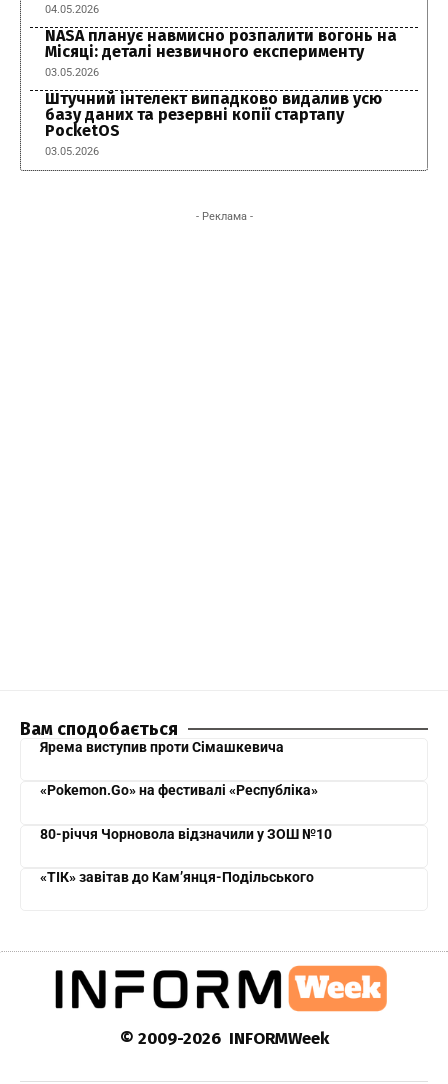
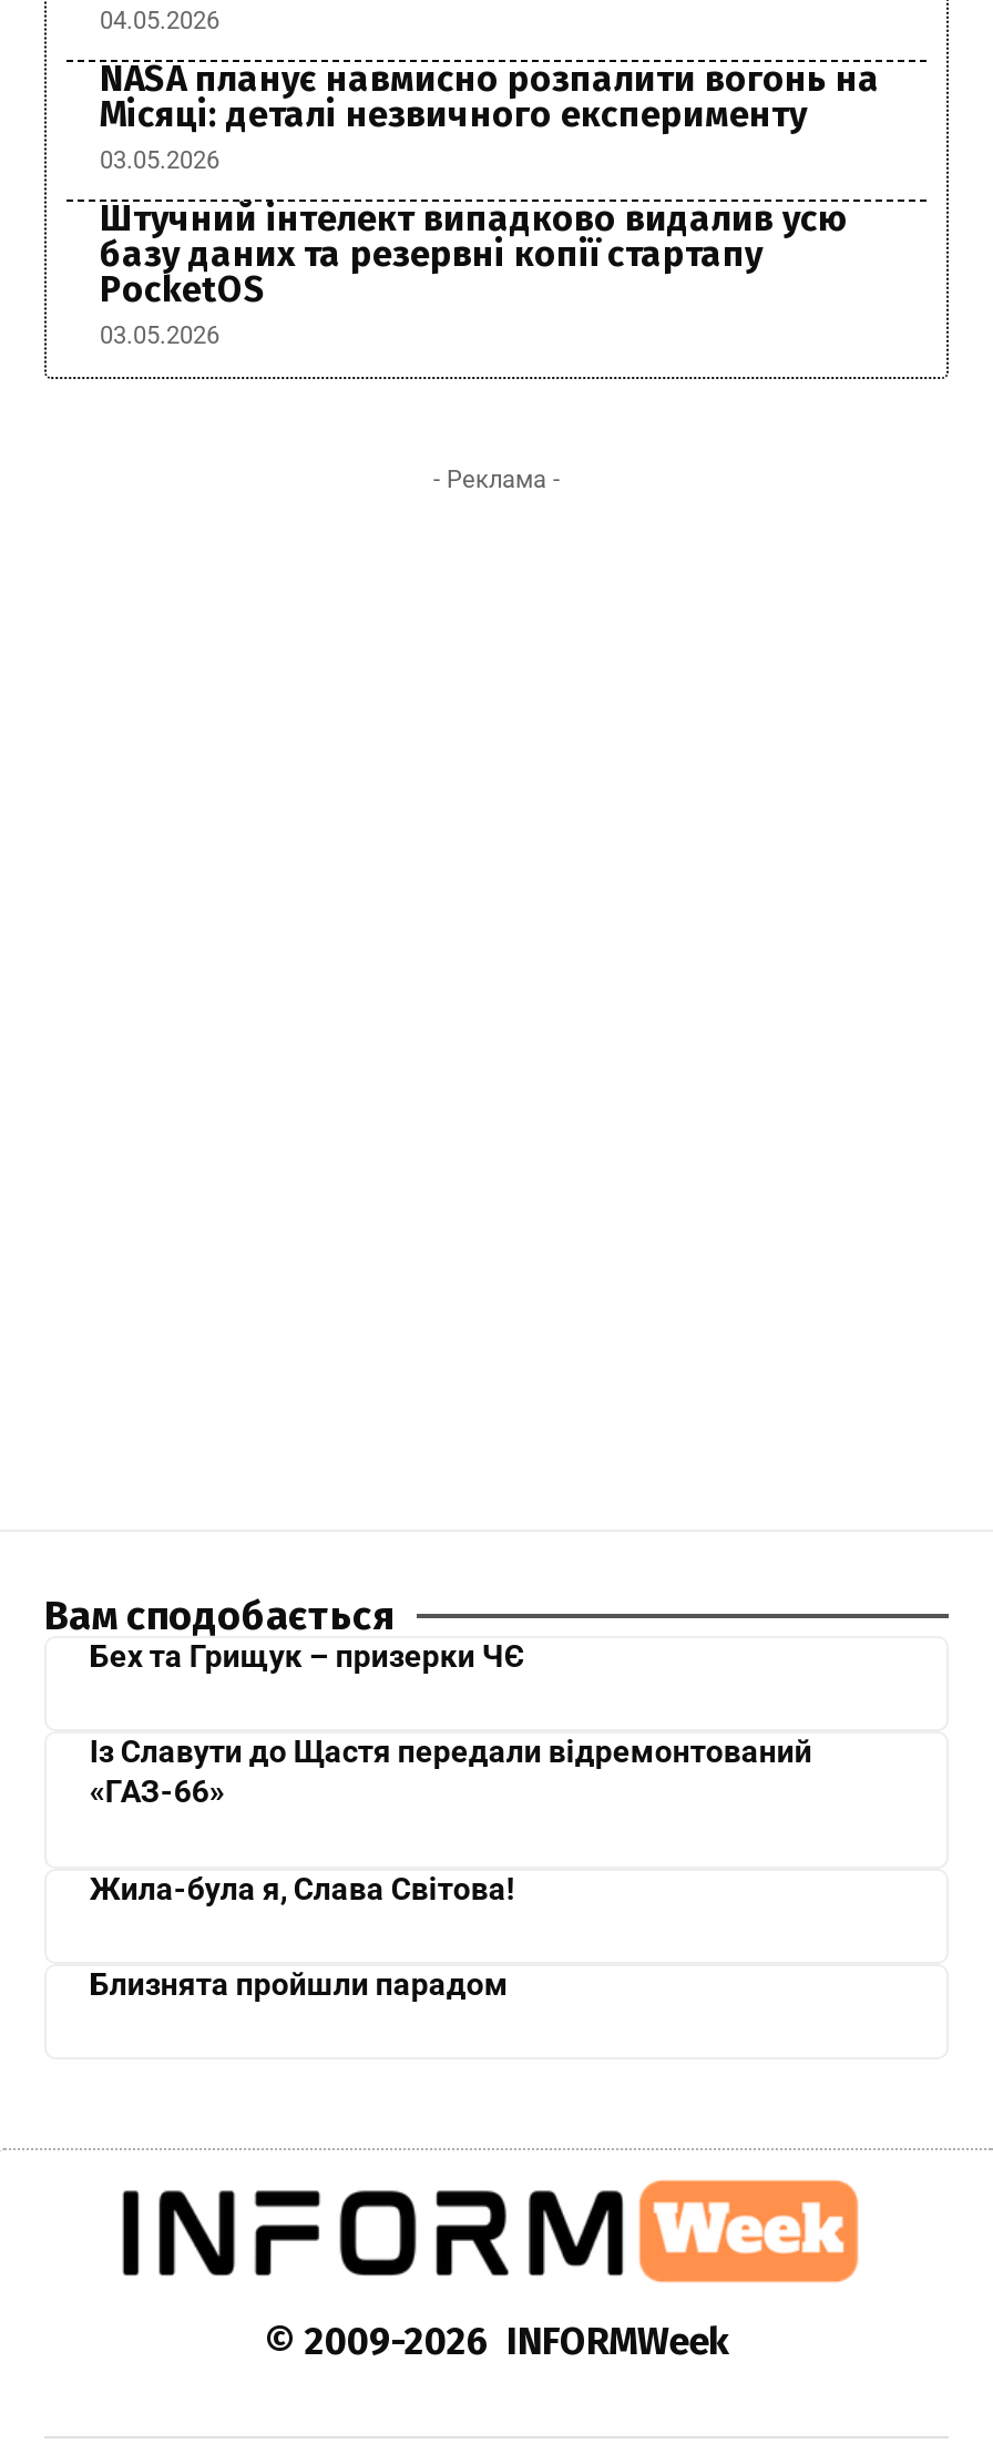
[40,739,284,755] Ярема виступив проти Сімашкевича -> [90,1638,524,1673] Бех та Грищук – призерки ЧЄ
[40,782,318,798] «Pokemon.Go» на фестивалі «Республіка» -> [90,1734,812,1810] Із Славути до Щастя передали відремонтований | «ГАЗ-66»
[40,826,332,842] 80-річчя Чорновола відзначили у ЗОШ №10 -> [90,1870,515,1906] Жила-була я, Слава Світова!
[40,869,314,885] «ТІК» завітав до Кам’янця-Подільського -> [90,1967,508,2002] Близнята пройшли парадом

